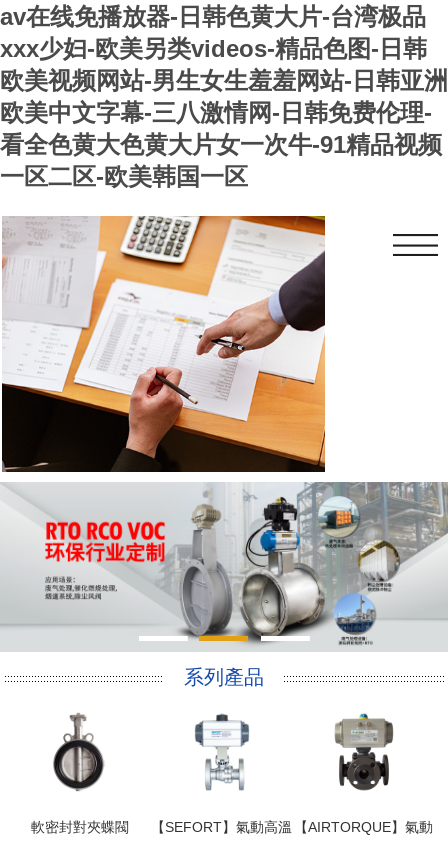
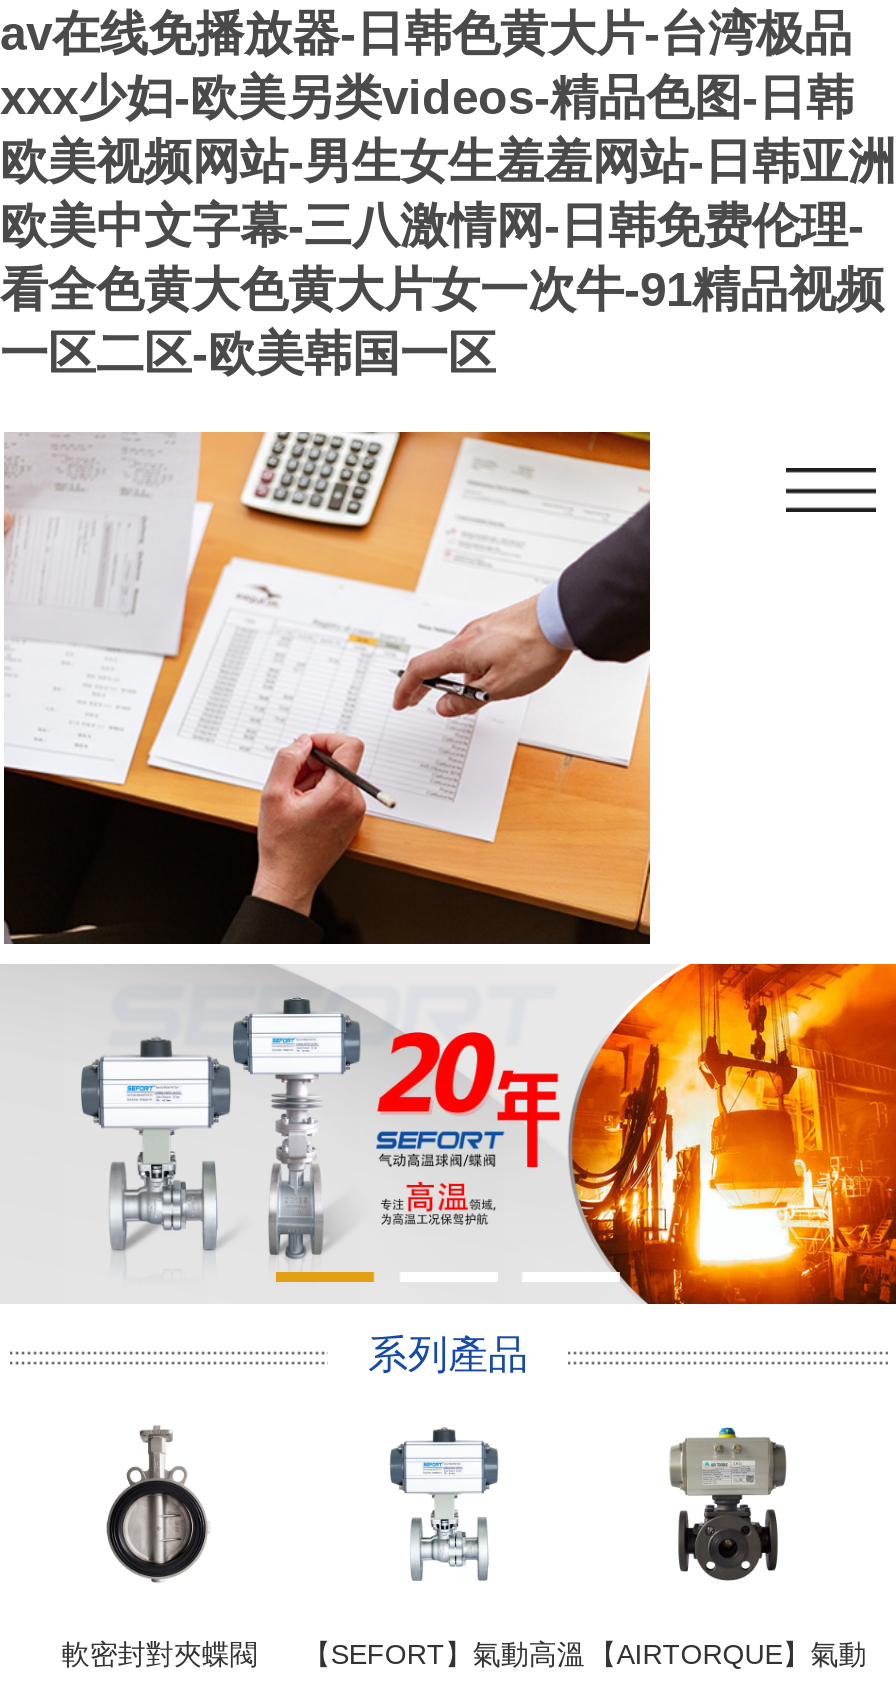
[3,481,445,652] [image] -> [6,962,890,1306] [image]

